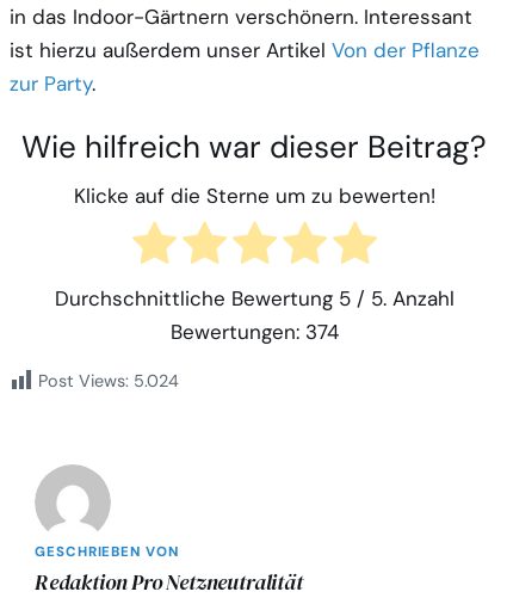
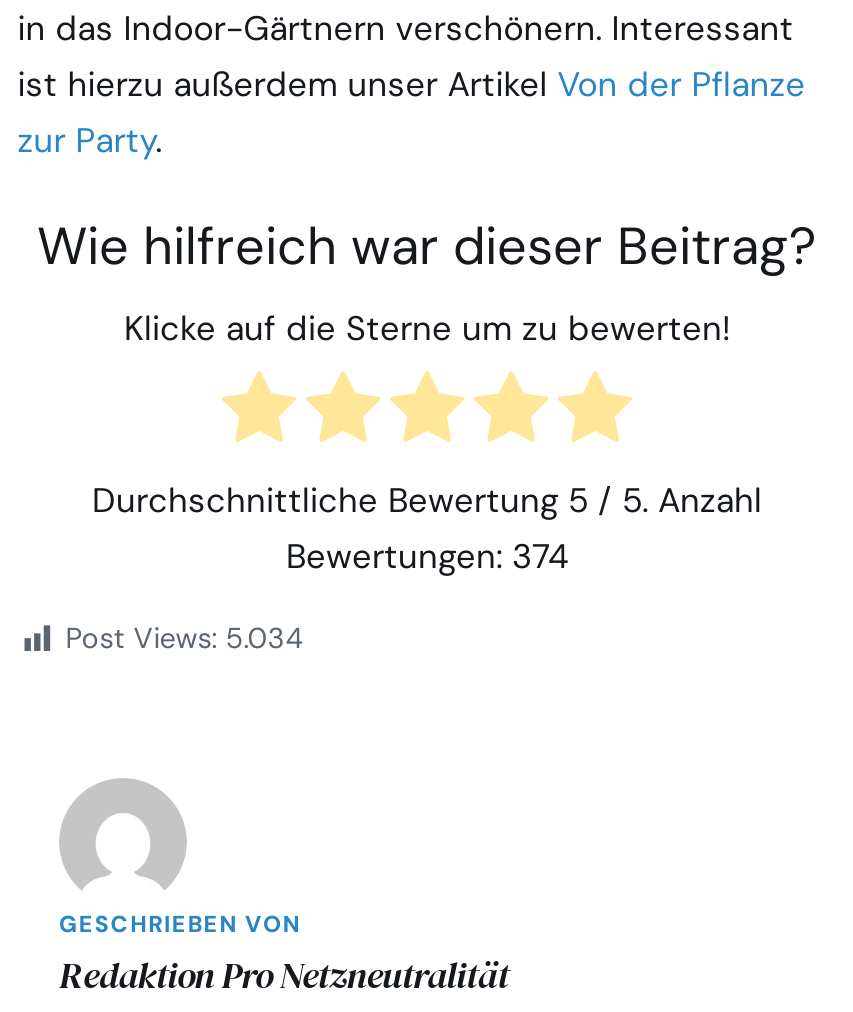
[38,370,179,392] Post Views: 5.024 -> [65,620,303,656] Post Views: 5.034

